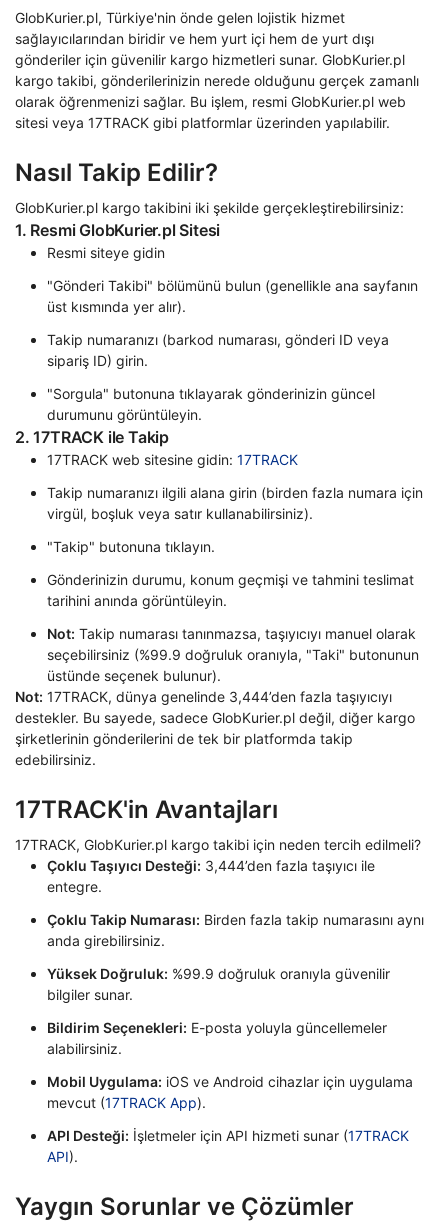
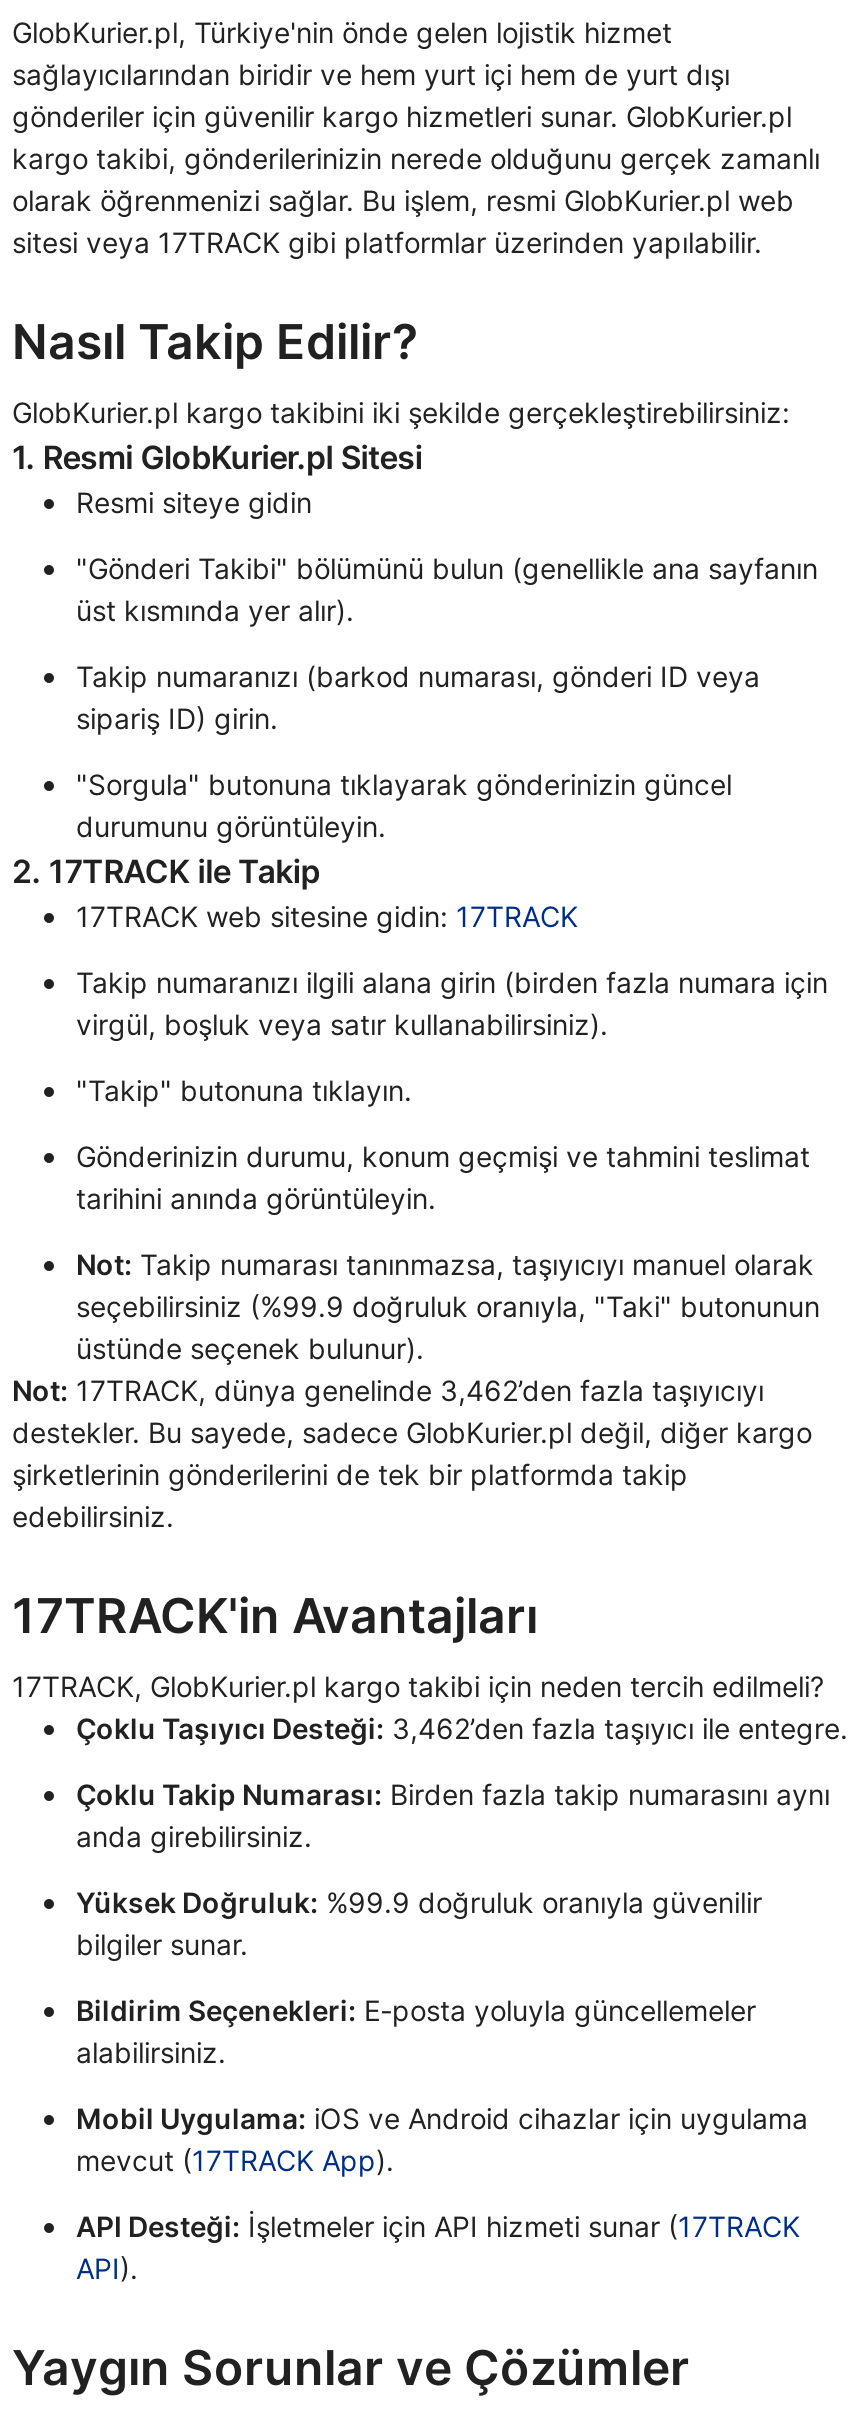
[15,688,392,705] Not: 17TRACK, dünya genelinde 3,444’den fazla taşıyıcıyı -> [12,1373,764,1407] Not: 17TRACK, dünya genelinde 3,462’den fazla taşıyıcıyı
[47,857,375,895] Çoklu Taşıyıcı Desteği: 3,444’den fazla taşıyıcı ile | entegre. -> [76,1711,848,1745] Çoklu Taşıyıcı Desteği: 3,462’den fazla taşıyıcı ile entegre.

